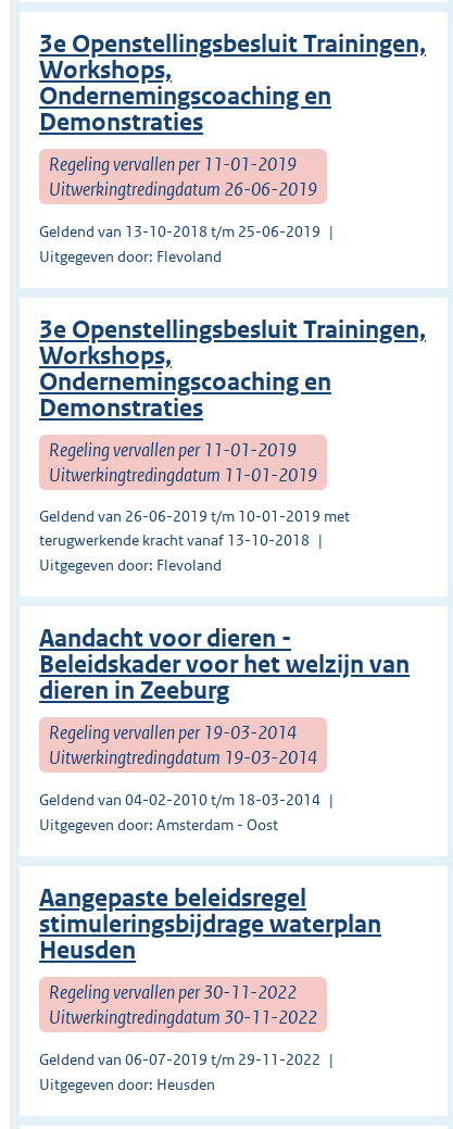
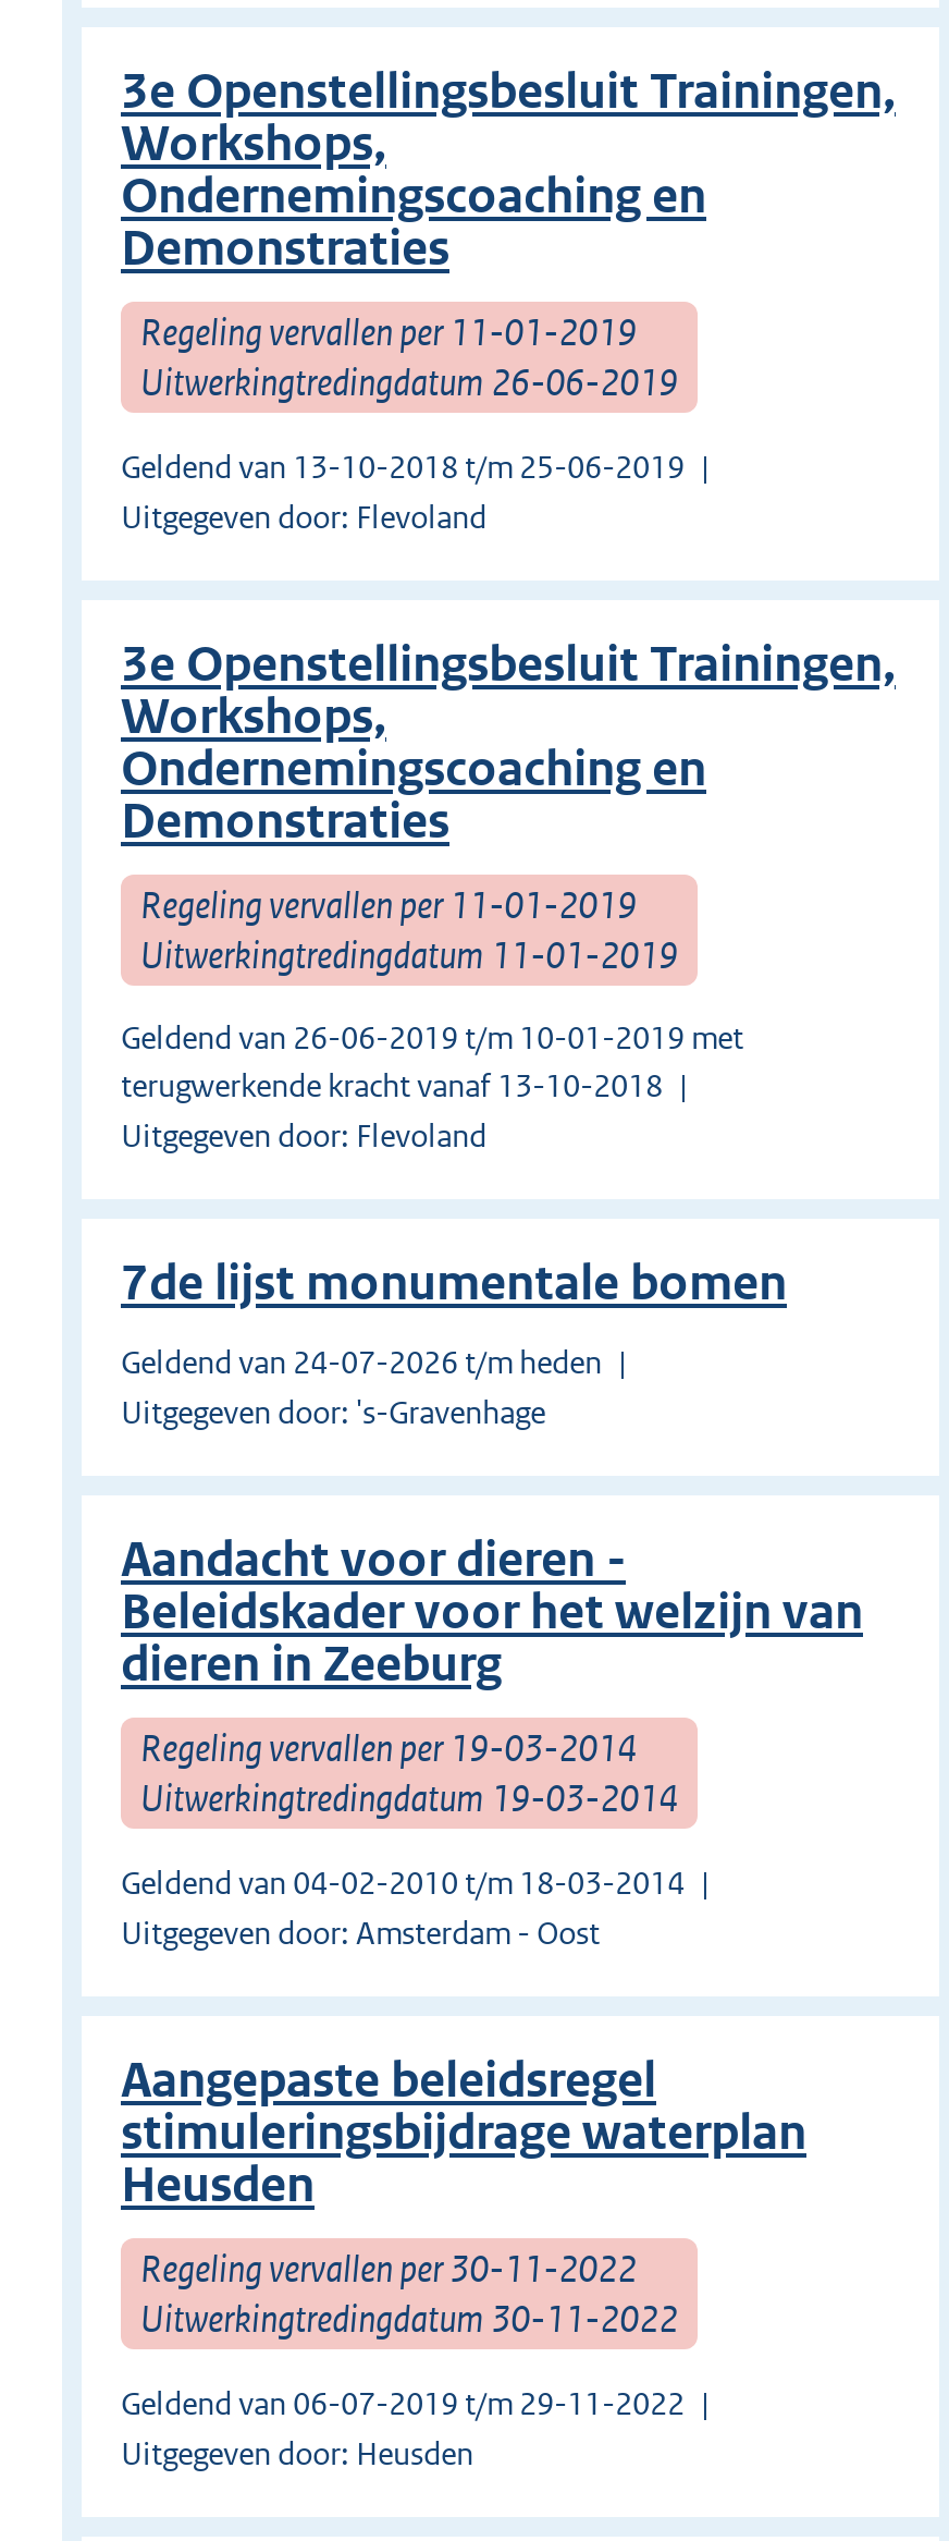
none -> [121,1254,787,1433] 7de lijst monumentale bomen | Geldend van 24-07-2026 t/m heden | Uitgegeven door: 's-Gravenhage

